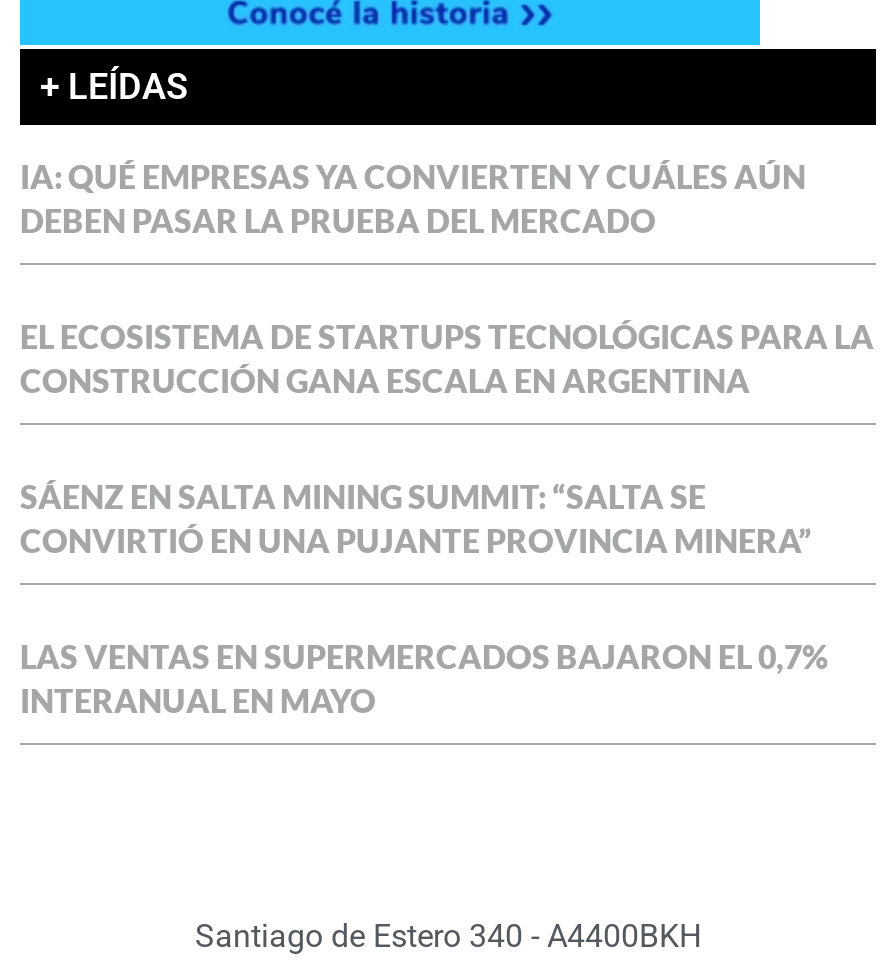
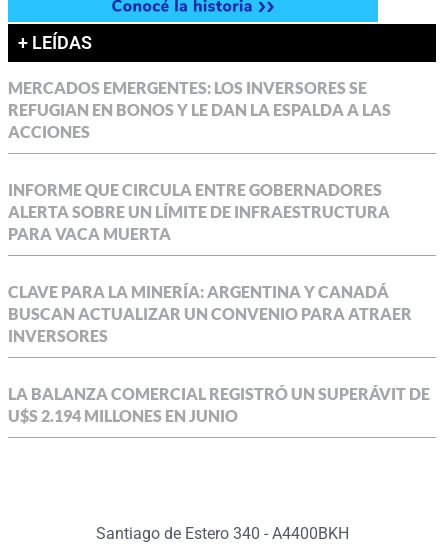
[20,157,806,239] IA: QUÉ EMPRESAS YA CONVIERTEN Y CUÁLES AÚN | DEBEN PASAR LA PRUEBA DEL MERCADO -> [8,78,391,141] MERCADOS EMERGENTES: LOS INVERSORES SE | REFUGIAN EN BONOS Y LE DAN LA ESPALDA A LAS | ACCIONES
[20,317,874,399] EL ECOSISTEMA DE STARTUPS TECNOLÓGICAS PARA LA | CONSTRUCCIÓN GANA ESCALA EN ARGENTINA -> [8,180,390,243] INFORME QUE CIRCULA ENTRE GOBERNADORES | ALERTA SOBRE UN LÍMITE DE INFRAESTRUCTURA | PARA VACA MUERTA
[20,477,812,559] SÁENZ EN SALTA MINING SUMMIT: “SALTA SE | CONVIRTIÓ EN UNA PUJANTE PROVINCIA MINERA” -> [8,282,412,345] CLAVE PARA LA MINERÍA: ARGENTINA Y CANADÁ | BUSCAN ACTUALIZAR UN CONVENIO PARA ATRAER | INVERSORES
[20,637,828,719] LAS VENTAS EN SUPERMERCADOS BAJARON EL 0,7% | INTERANUAL EN MAYO -> [8,384,430,425] LA BALANZA COMERCIAL REGISTRÓ UN SUPERÁVIT DE | U$S 2.194 MILLONES EN JUNIO

